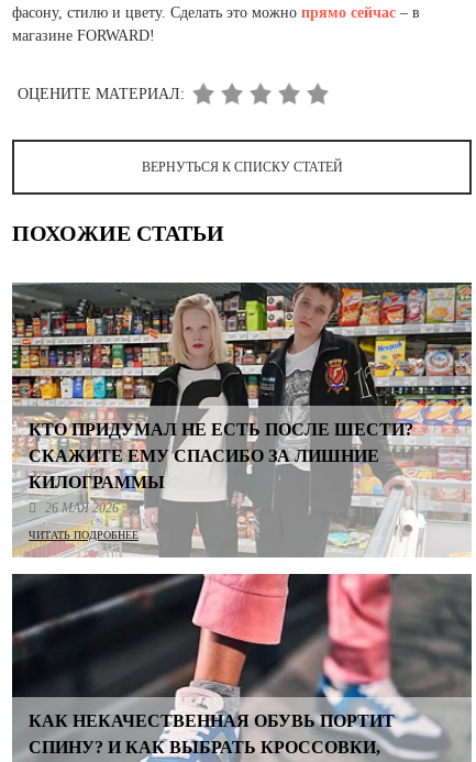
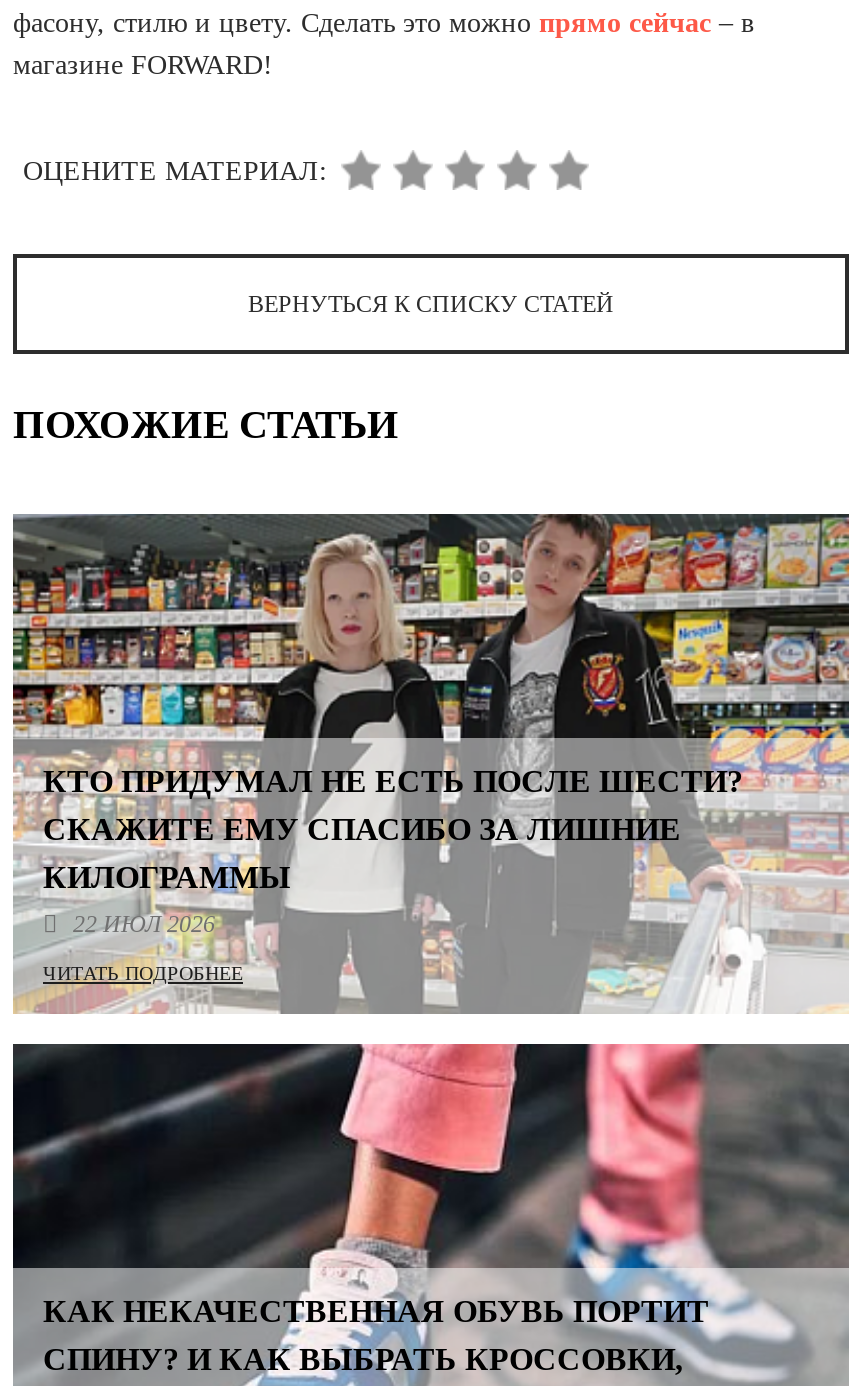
[45,500,119,516] 26 МАЯ 2026 -> [73,910,215,938] 22 ИЮЛ 2026

